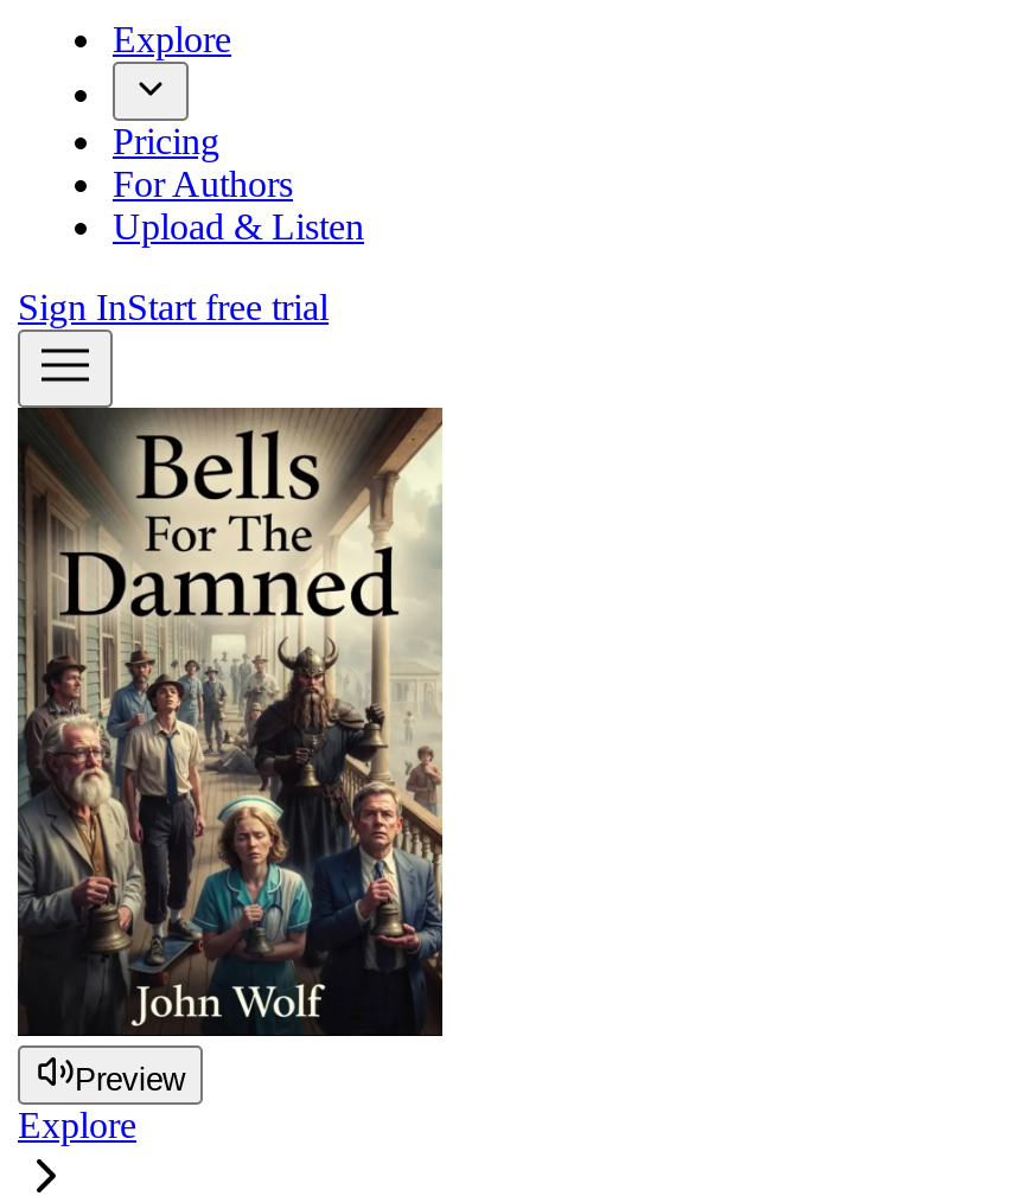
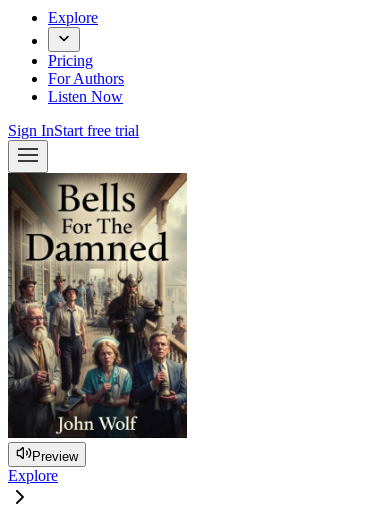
[113,206,364,247] Upload & Listen -> [48,88,123,105] Listen Now

